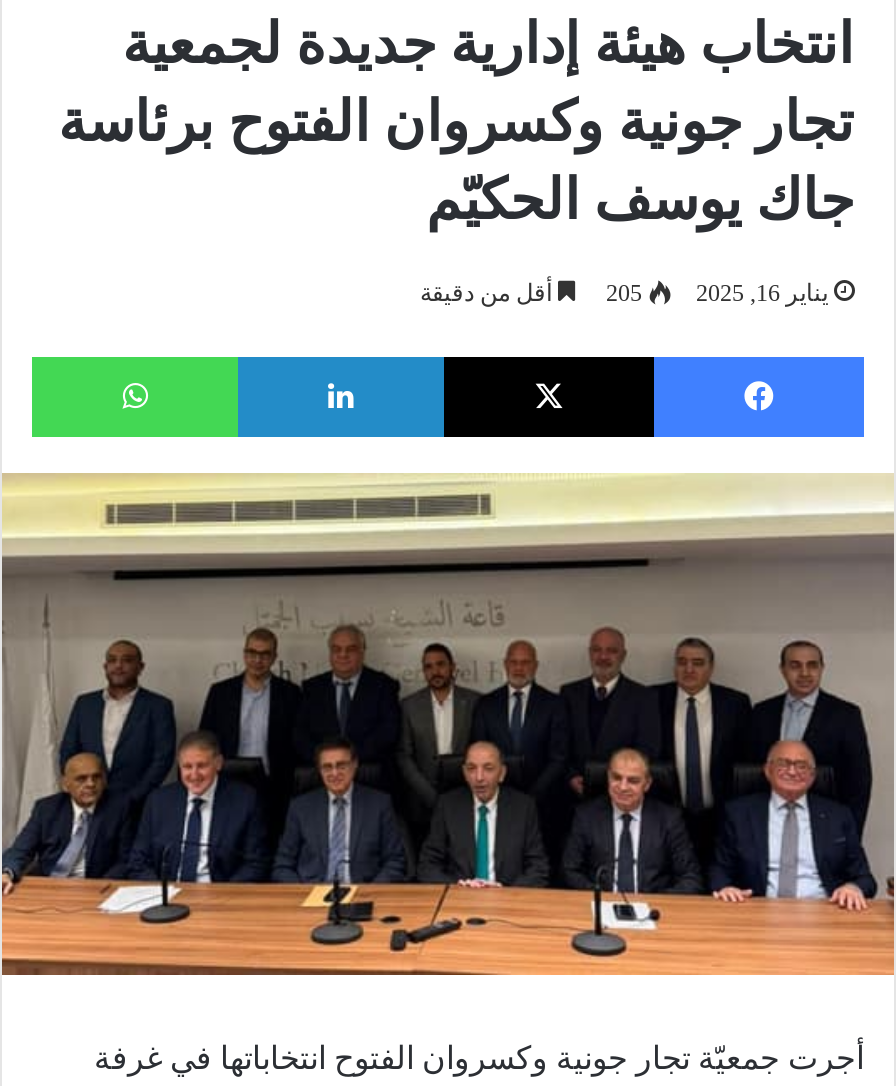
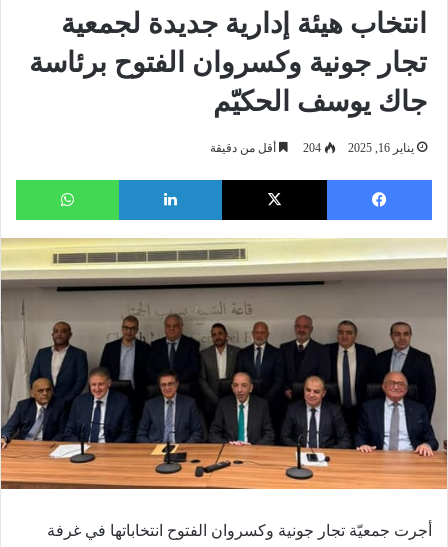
[606,280,642,308] 205 -> [303,141,321,155] 204

